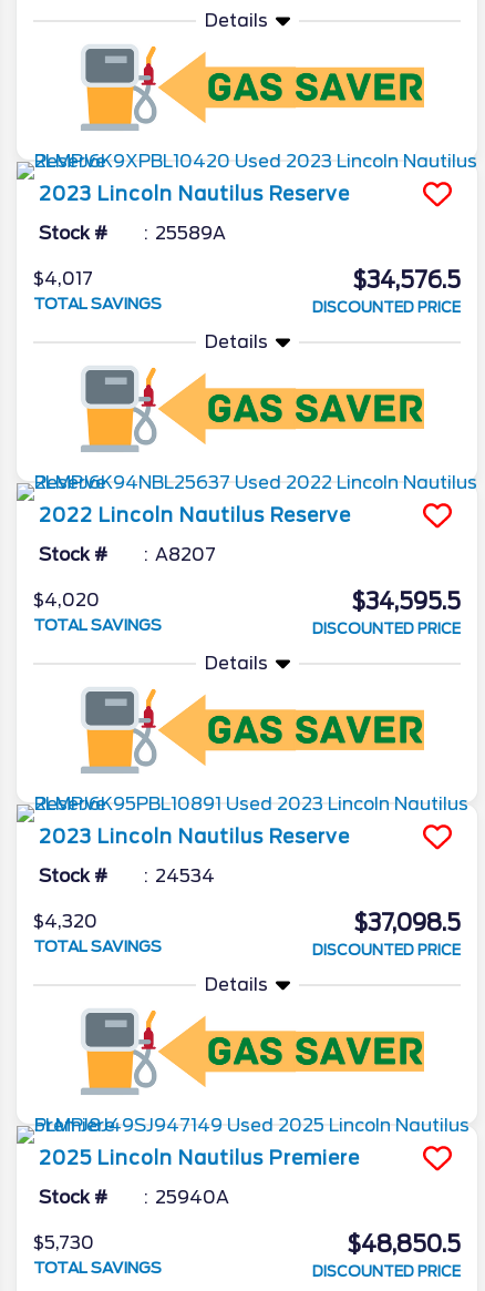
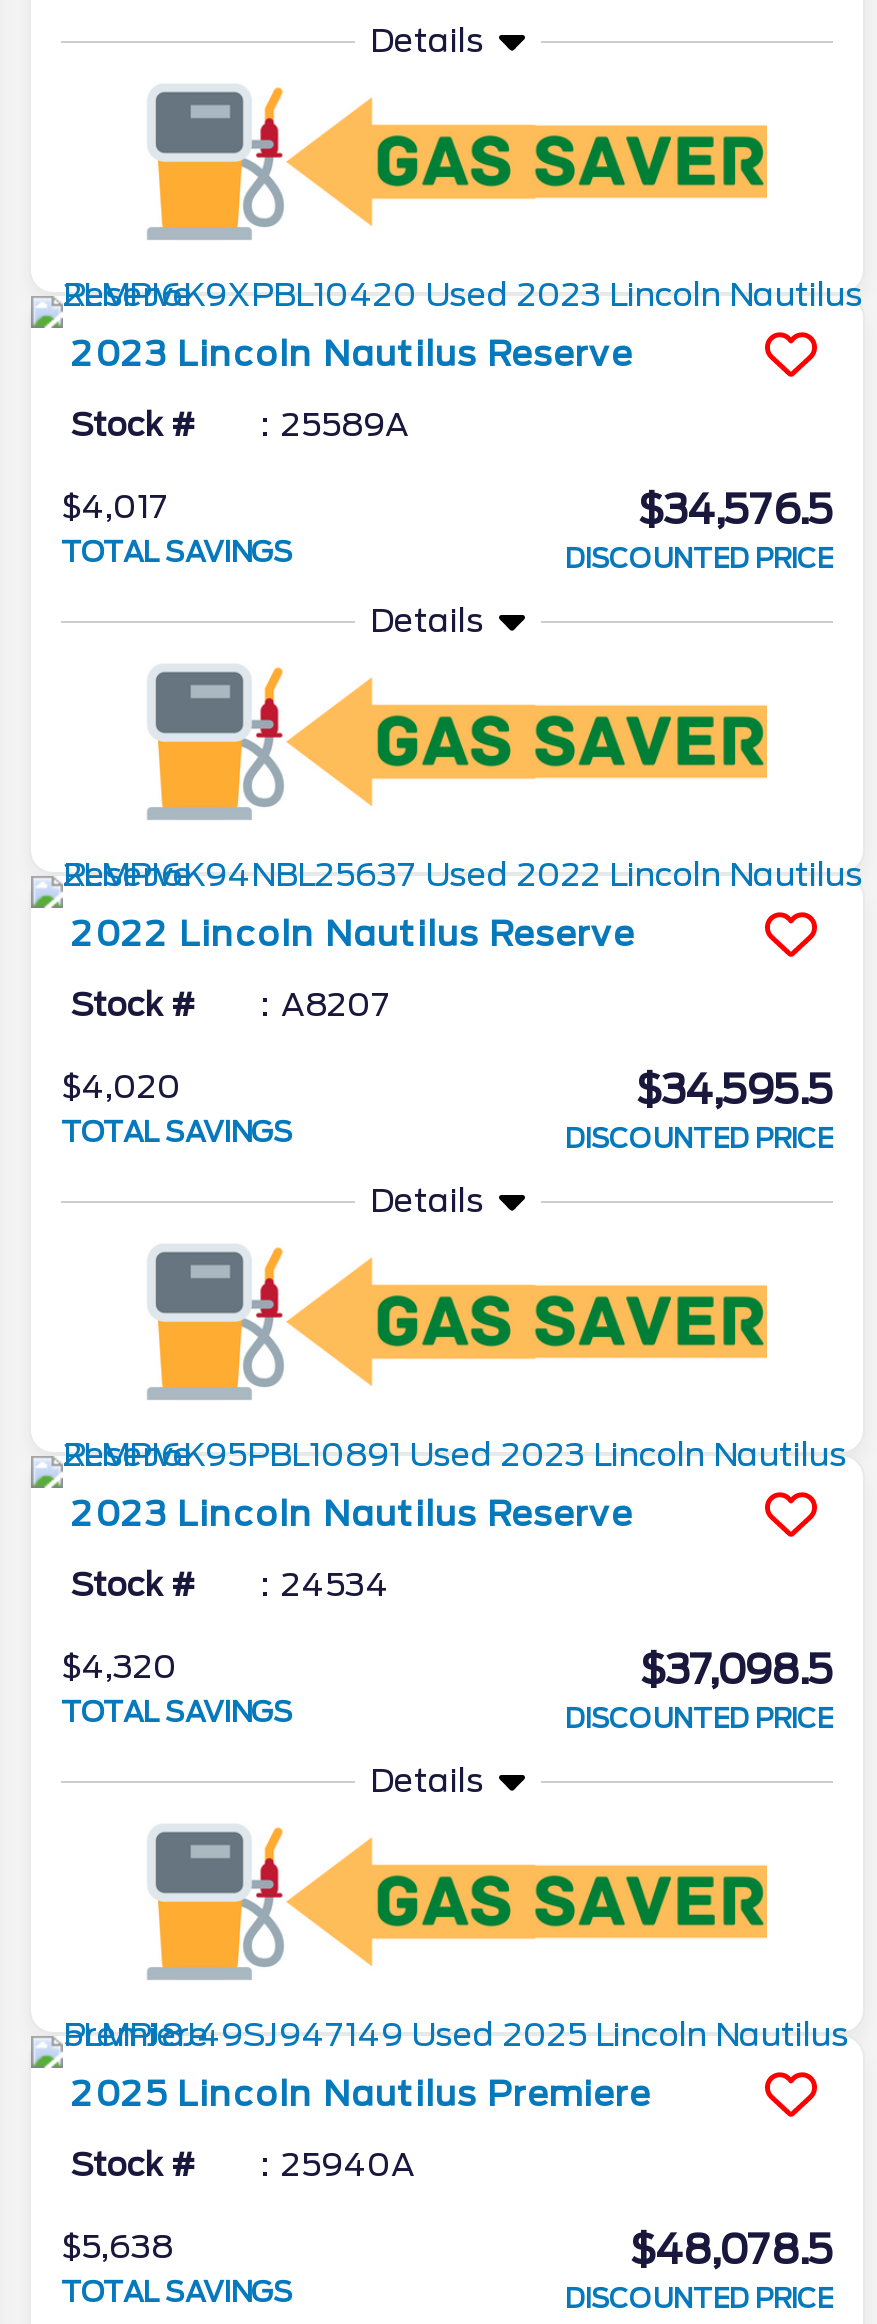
[33,1233,94,1254] $5,730 -> [61,2229,173,2267] $5,638
[347,1231,461,1258] $48,850.5 -> [629,2227,833,2275] $48,078.5

